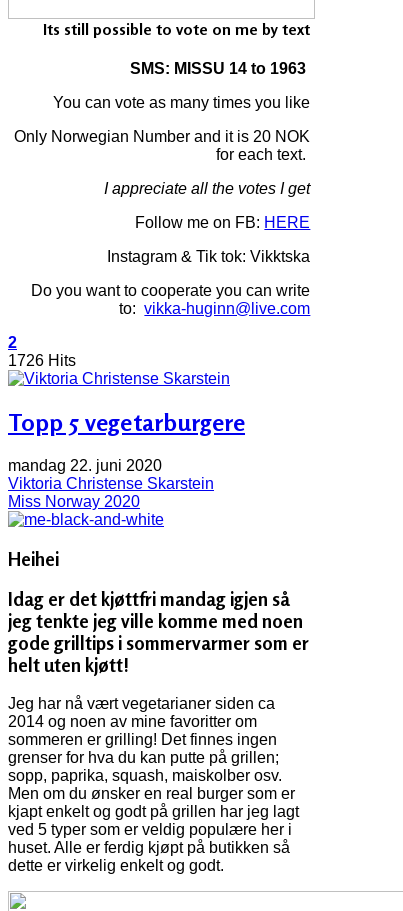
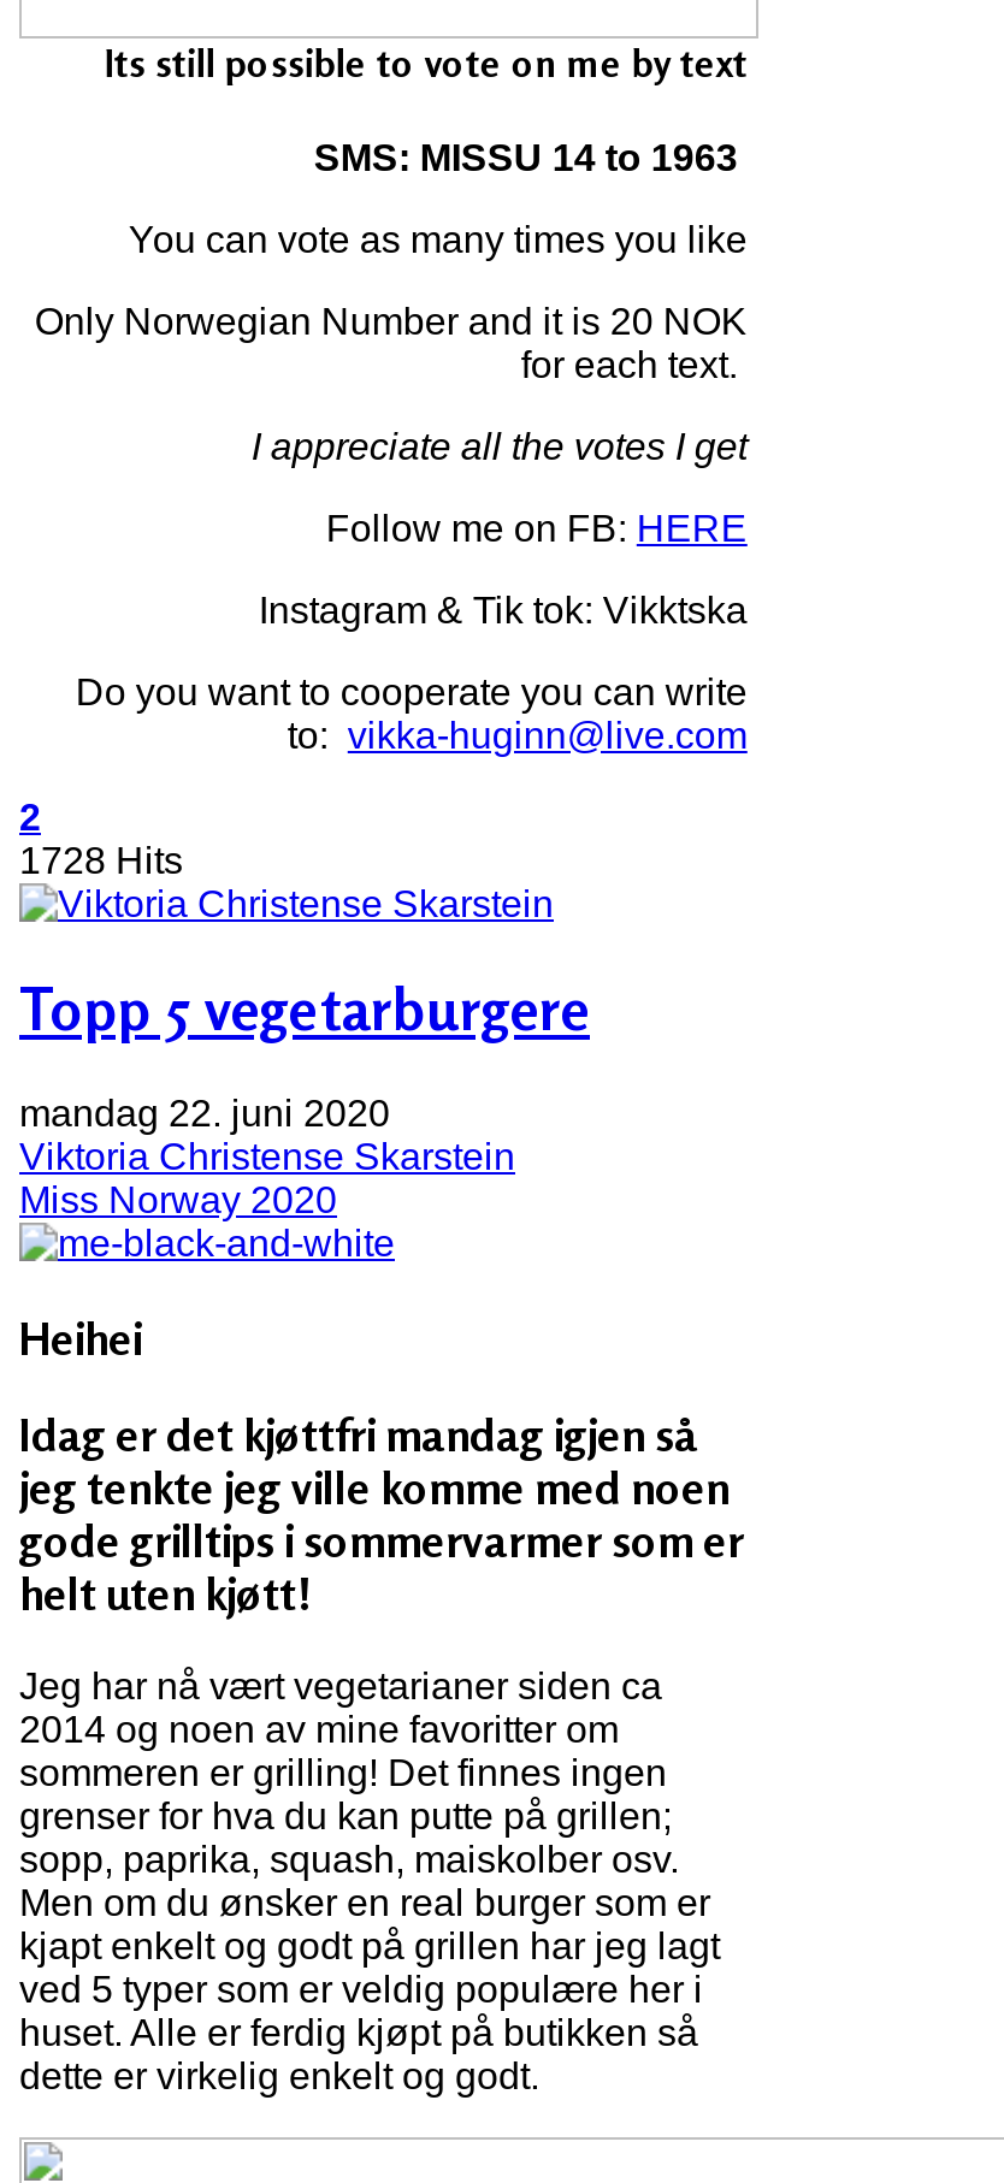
[8,352,76,369] 1726 Hits -> [19,840,183,881] 1728 Hits

